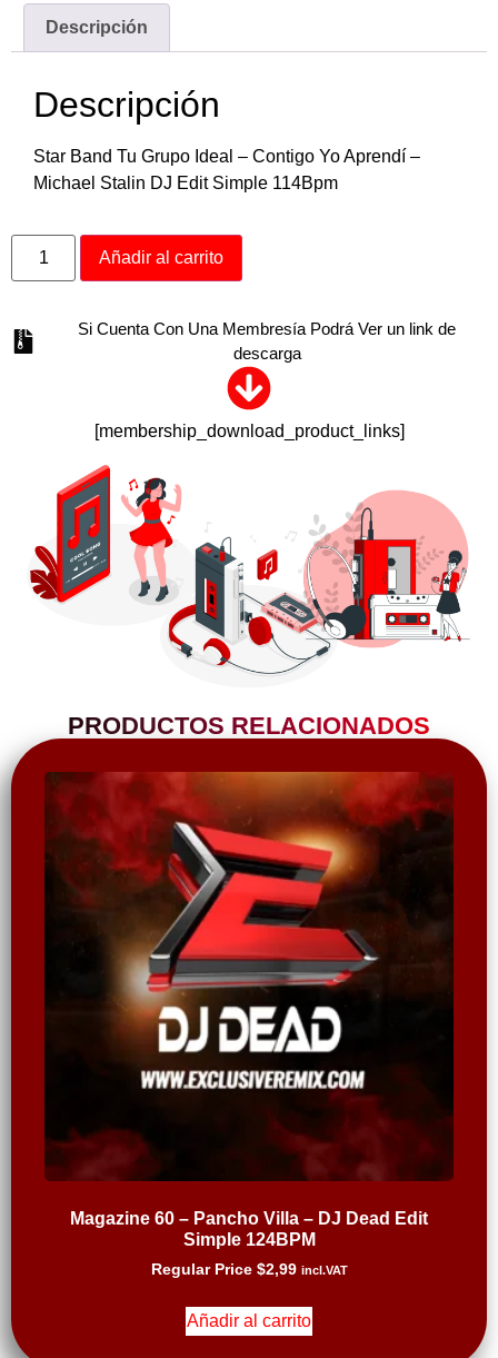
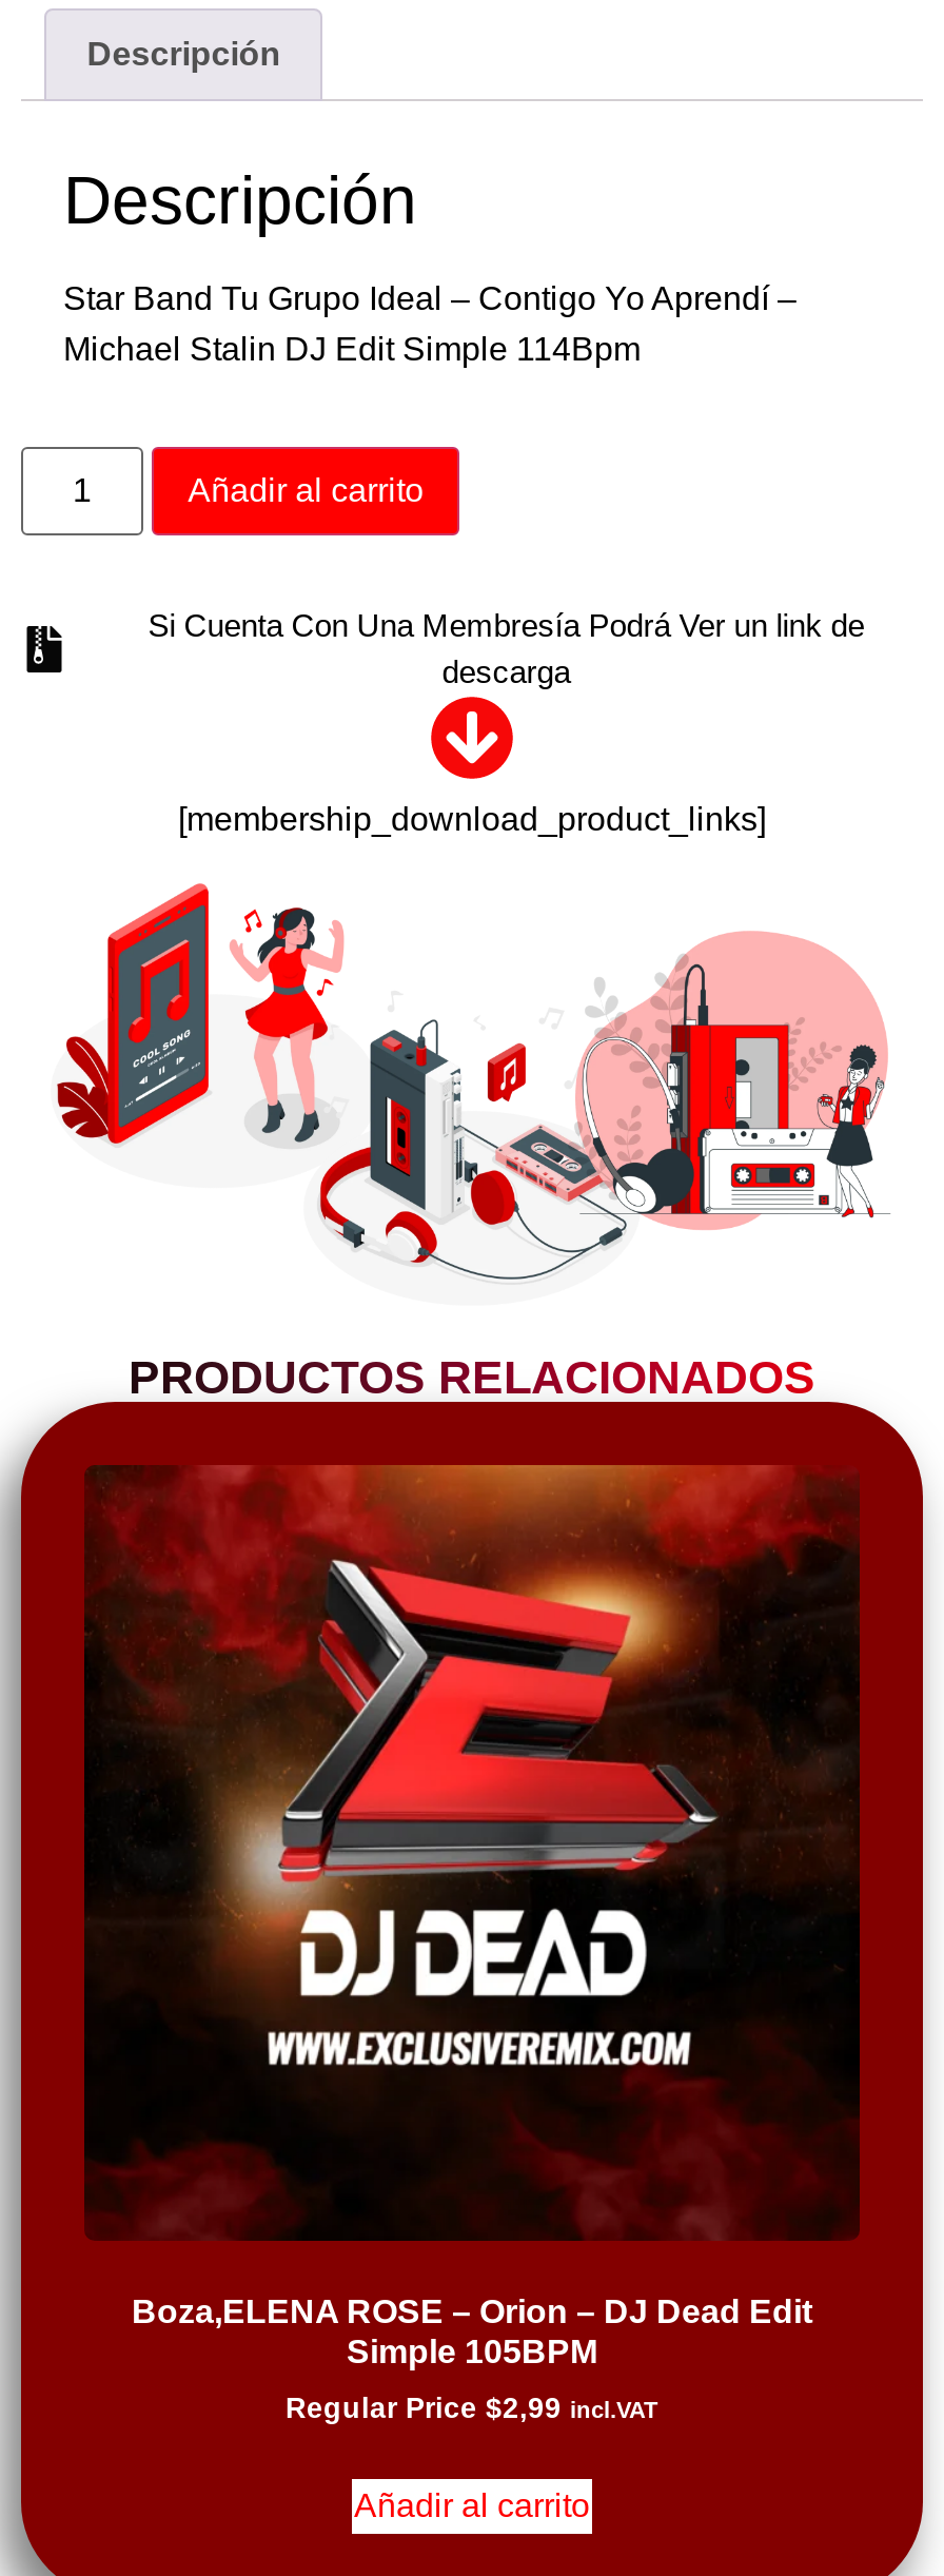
[70,1209,428,1249] Magazine 60 – Pancho Villa – DJ Dead Edit | Simple 124BPM -> [132,2293,812,2369] Boza,ELENA ROSE – Orion – DJ Dead Edit | Simple 105BPM

